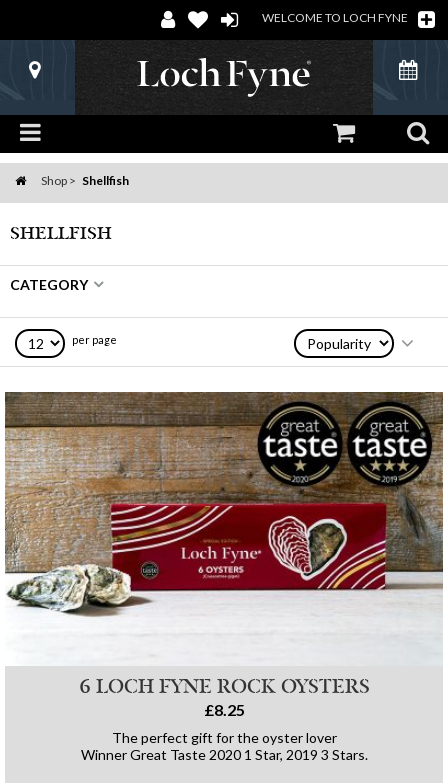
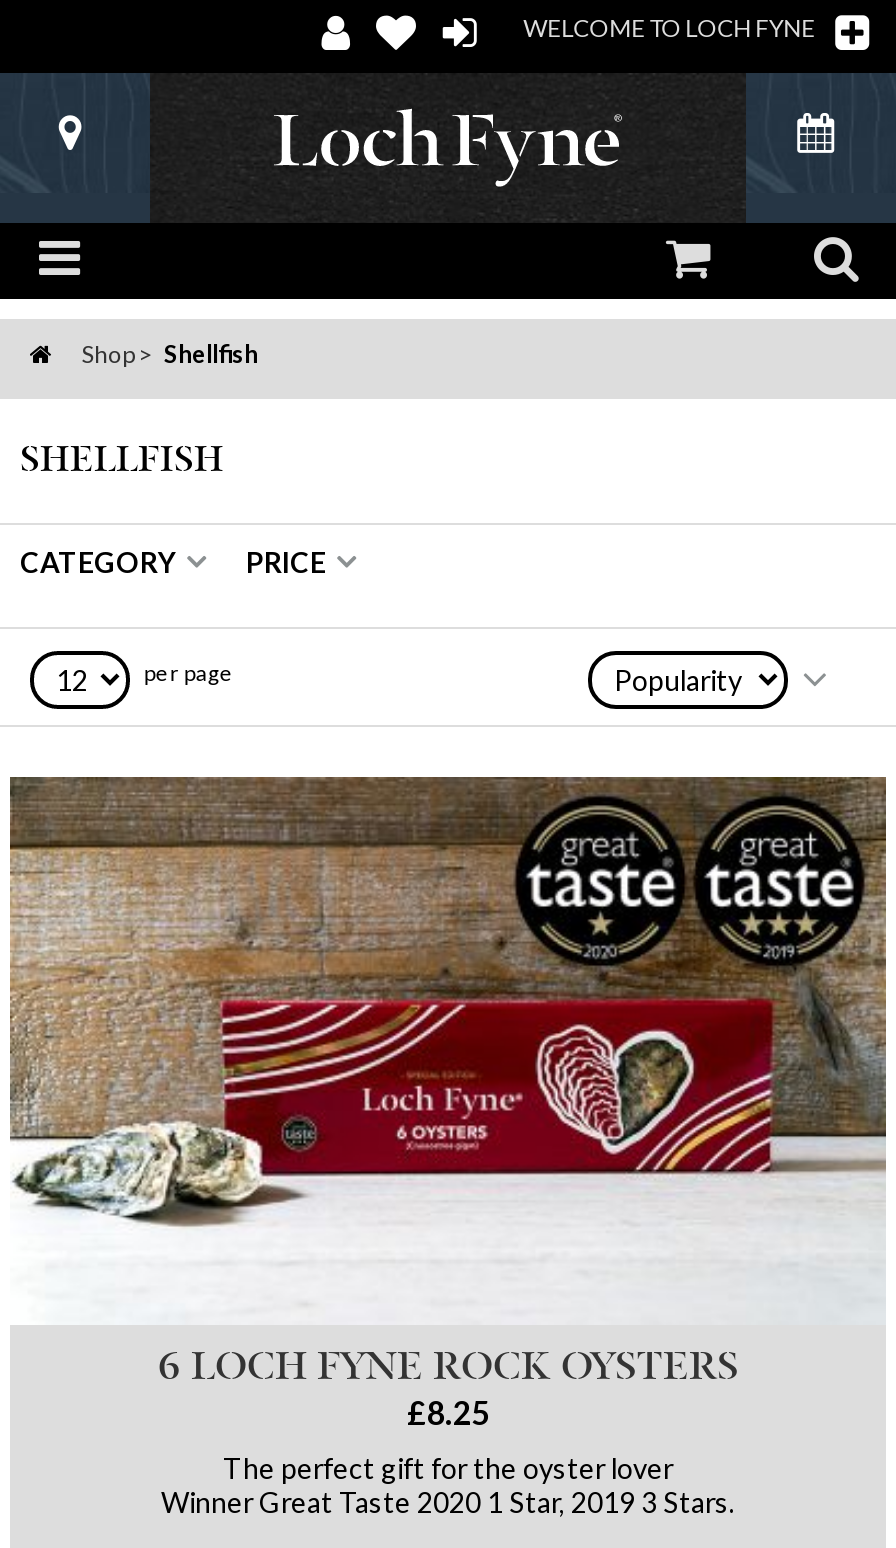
none -> [246,546,326,580] PRICE

